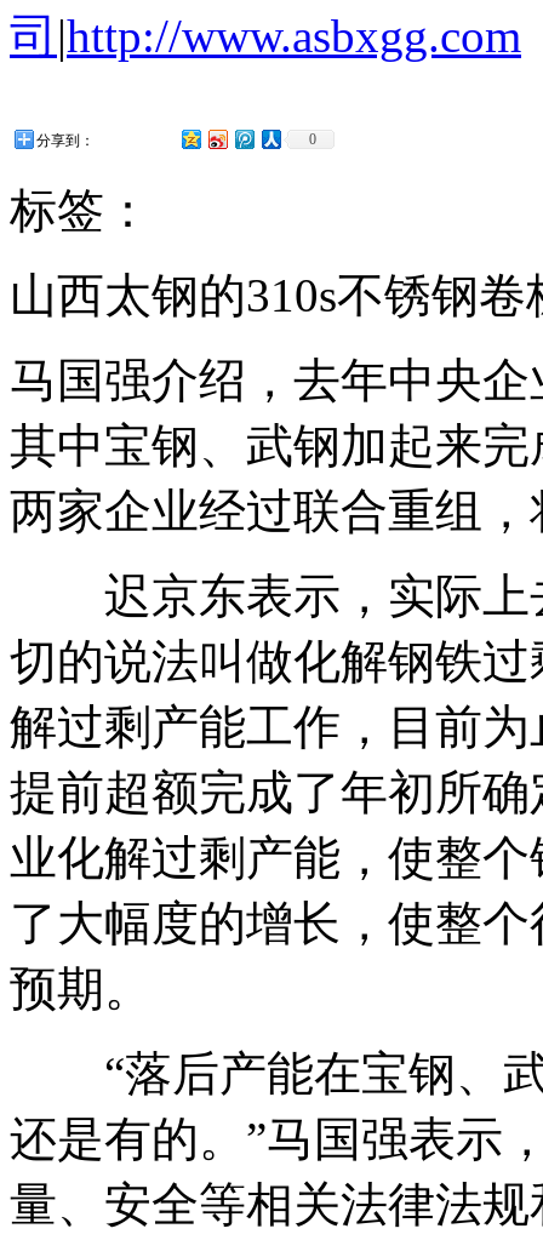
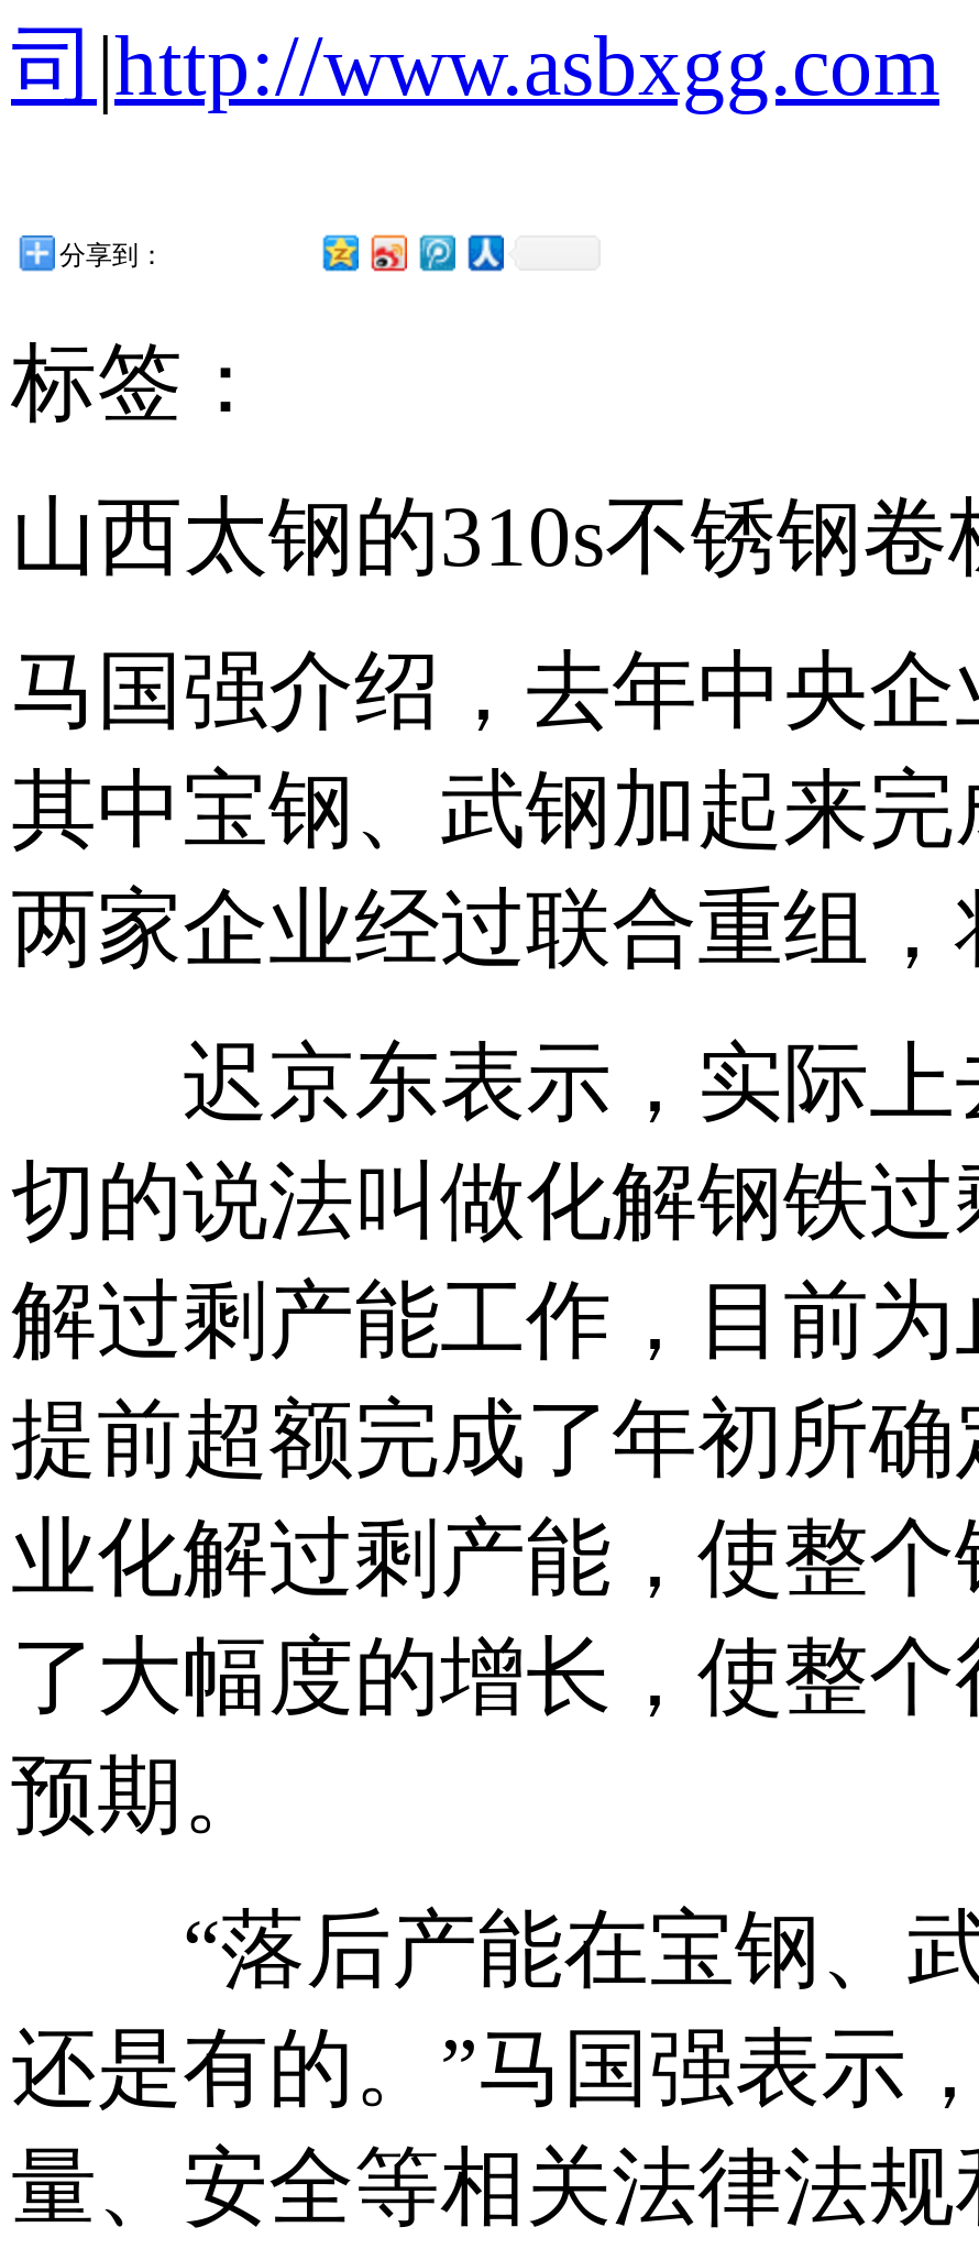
[308,131,316,148] 0 -> none

